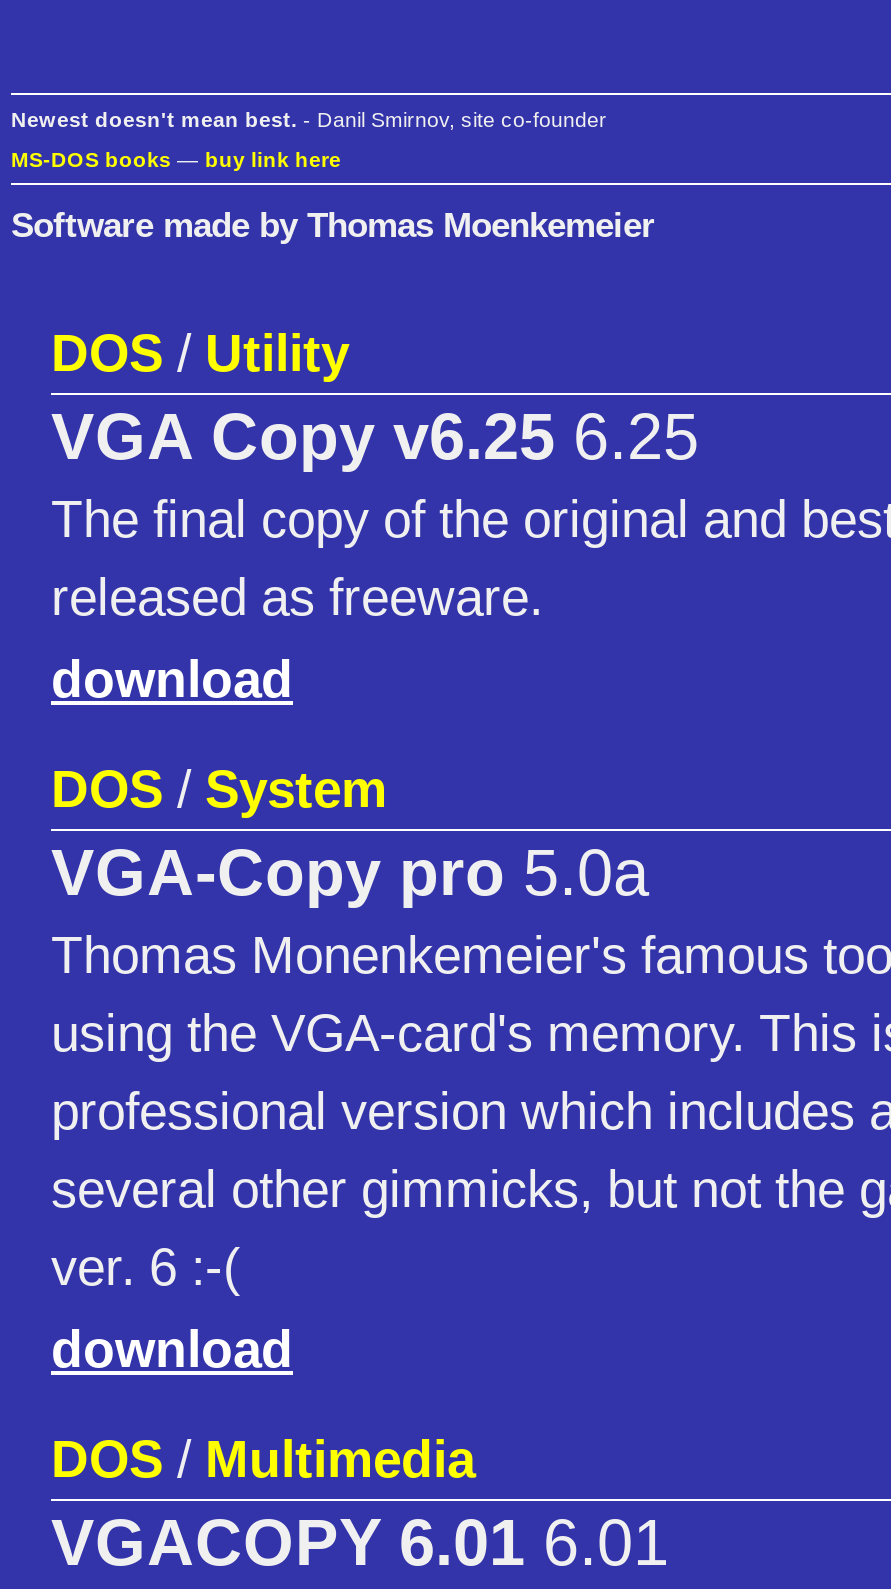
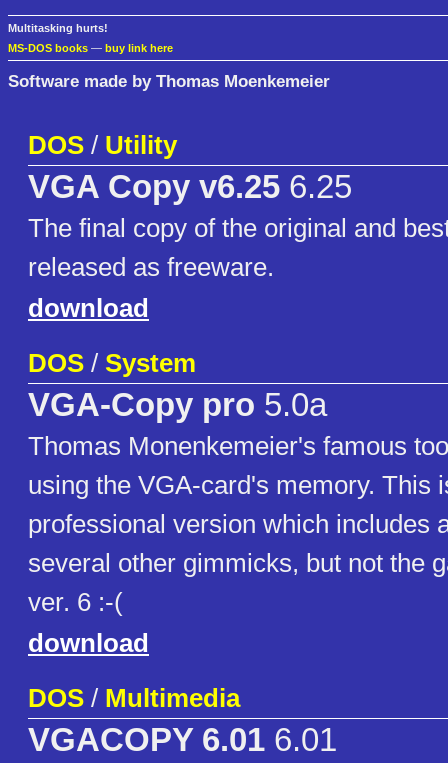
[11,107,607,131] Newest doesn't mean best. - Danil Smirnov, site co-founder -> [8,22,108,34] Multitasking hurts!

